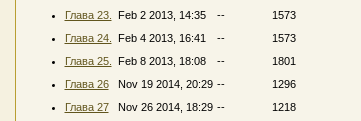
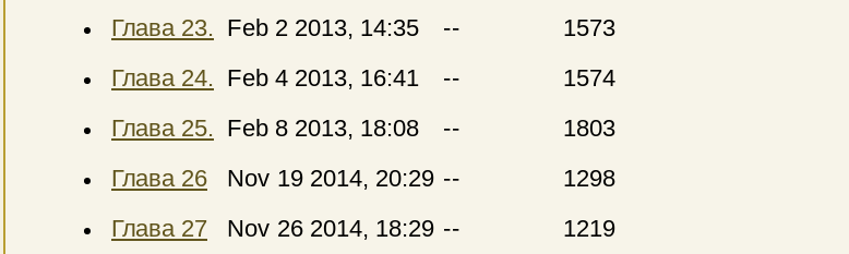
[271,32,295,44] 1573 -> [563,64,615,90] 1574
[271,55,295,67] 1801 -> [563,114,615,140] 1803
[271,78,295,90] 1296 -> [563,164,615,190] 1298
[271,101,295,113] 1218 -> [563,214,615,240] 1219

